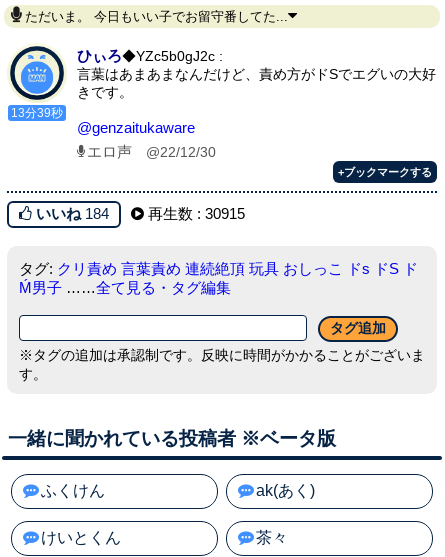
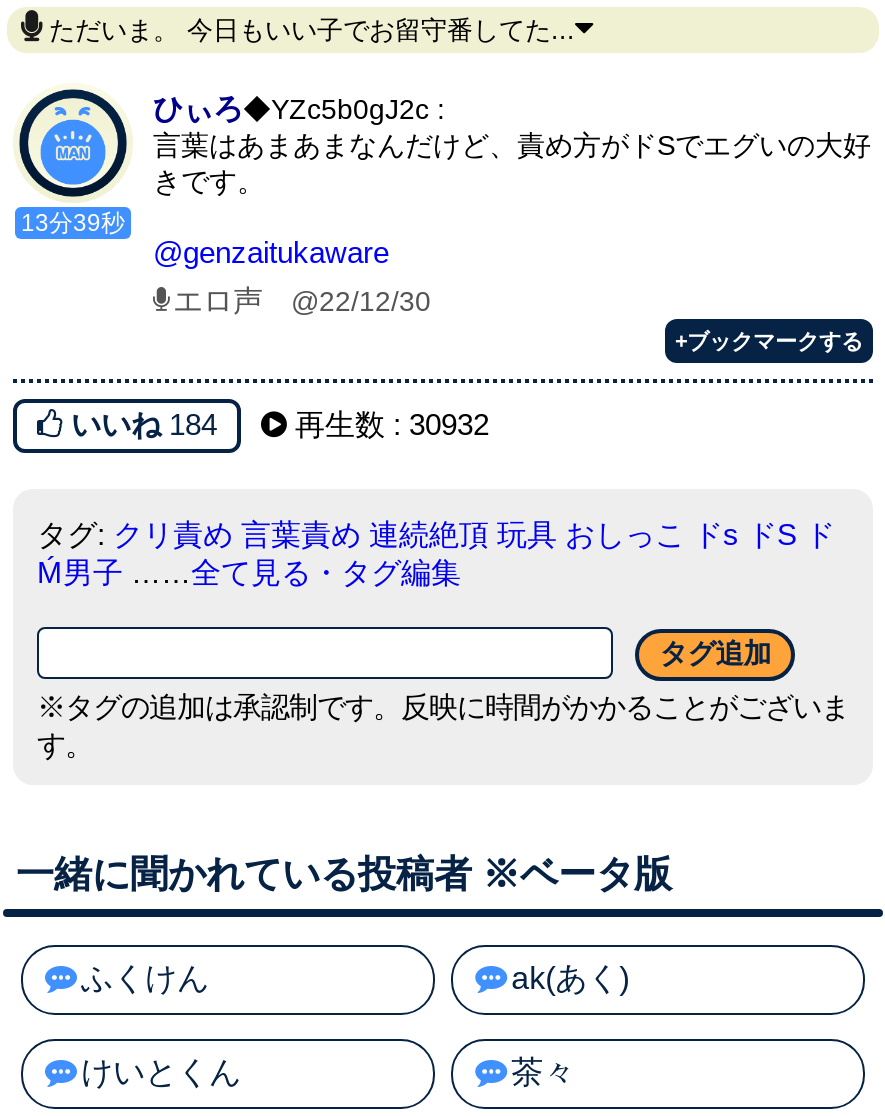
[144,205,245,222] 再生数 : 30915 -> [287,407,489,441] 再生数 : 30932

